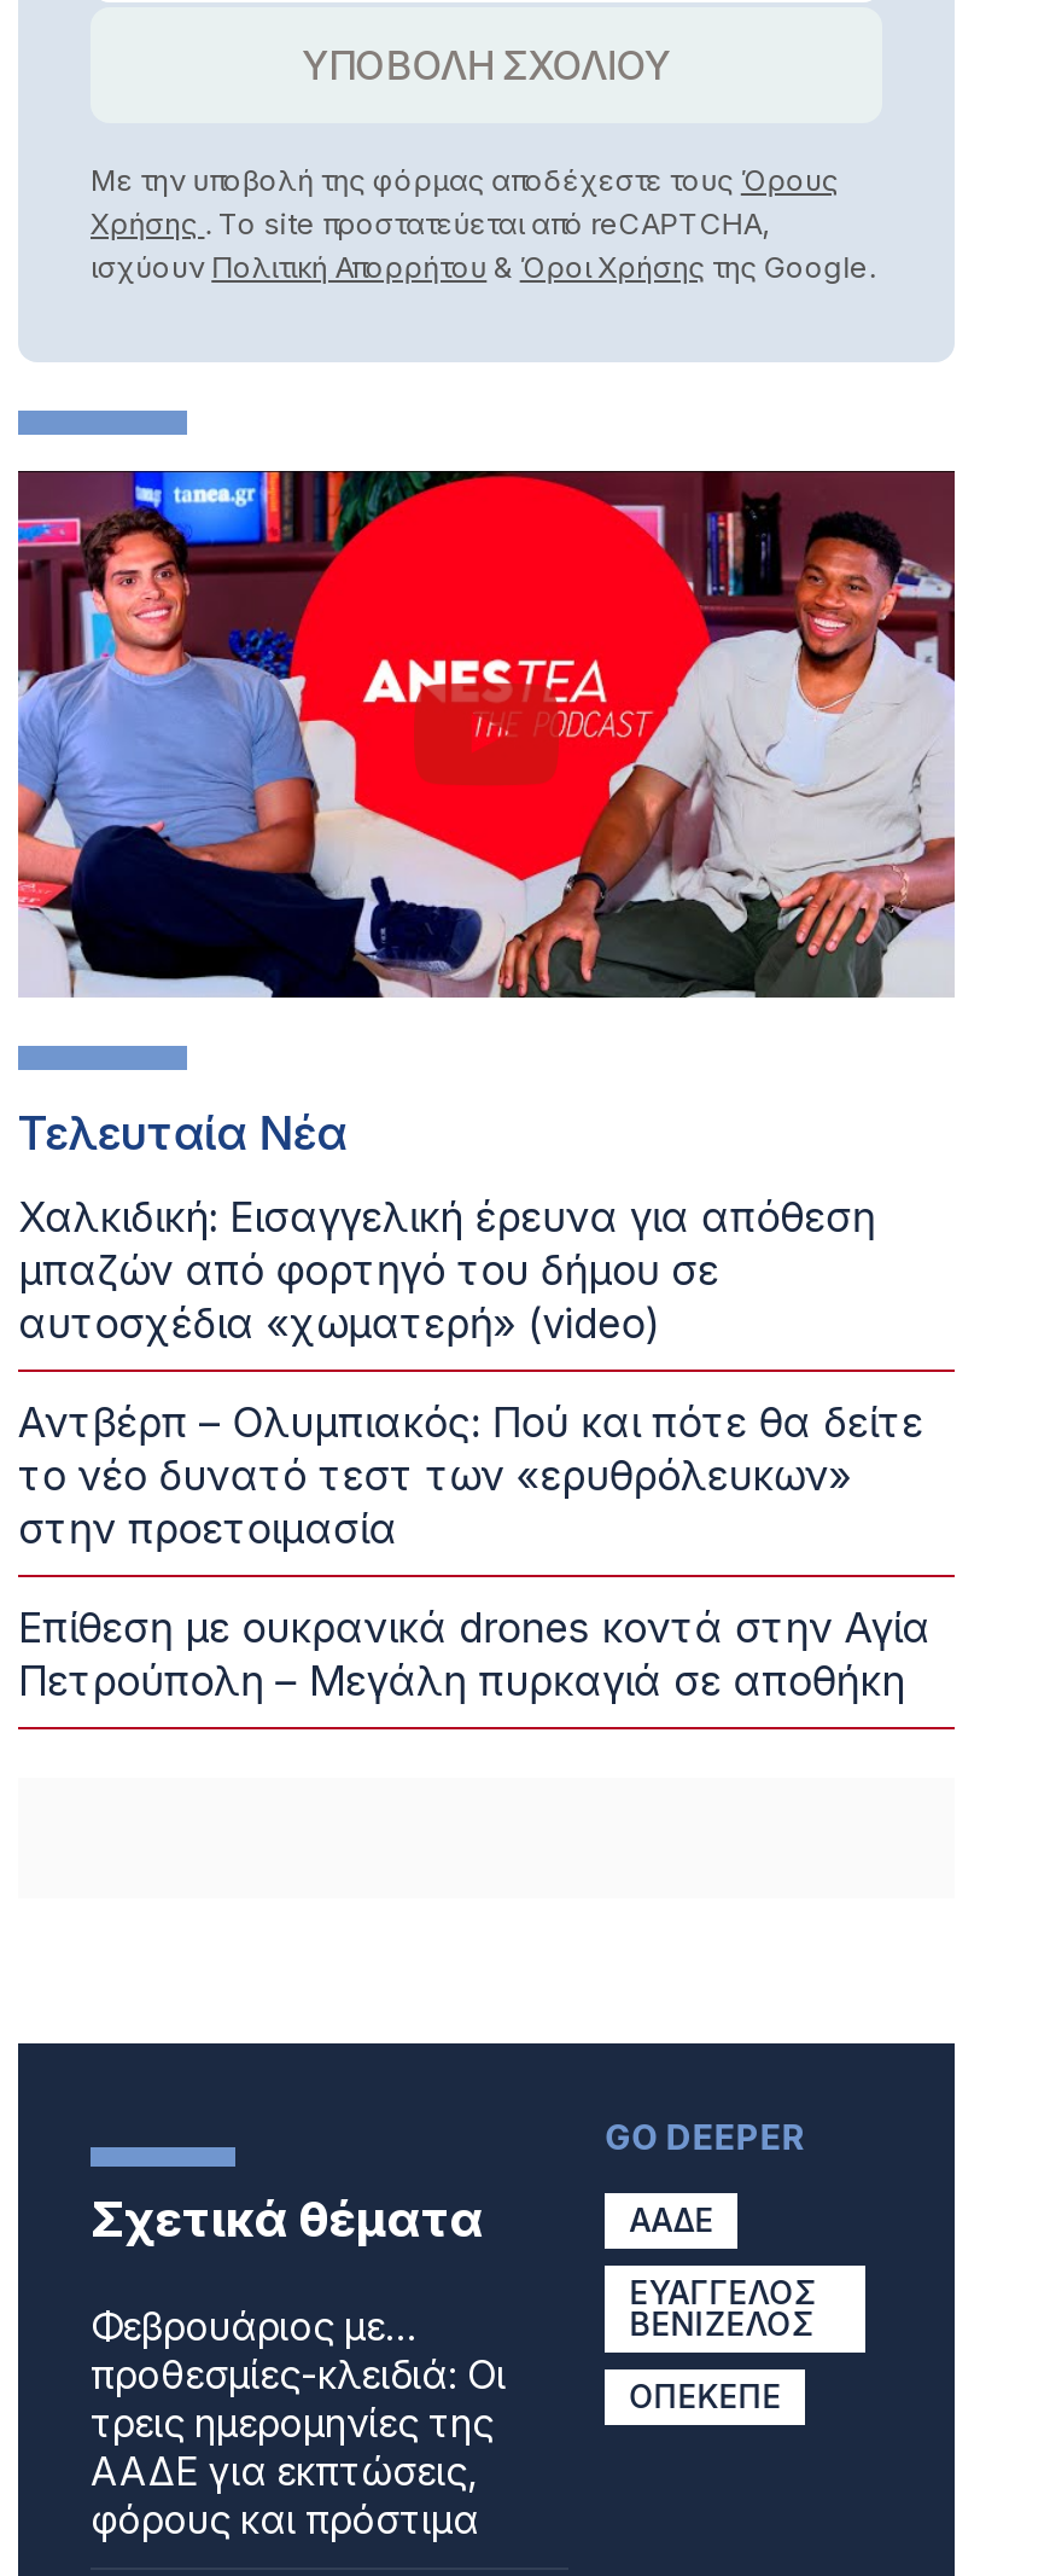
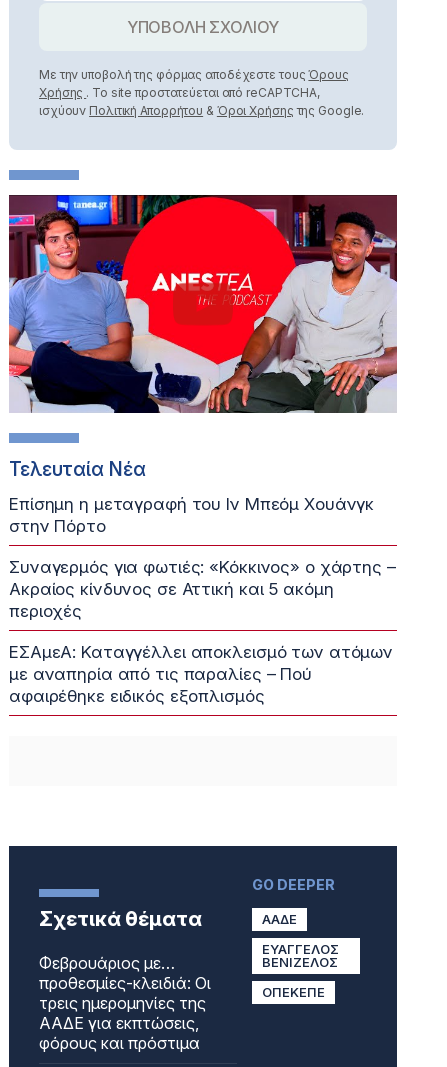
[18,1193,875,1348] Χαλκιδική: Εισαγγελική έρευνα για απόθεση | μπαζών από φορτηγό του δήμου σε | αυτοσχέδια «χωματερή» (video) -> [9,494,374,536] Επίσημη η μεταγραφή του Ιν Μπεόμ Χουάνγκ | στην Πόρτο
[18,1399,923,1553] Αντβέρπ – Ολυμπιακός: Πού και πότε θα δείτε | το νέο δυνατό τεστ των «ερυθρόλευκων» | στην προετοιμασία -> [9,557,396,621] Συναγερμός για φωτιές: «Κόκκινος» ο χάρτης – | Ακραίος κίνδυνος σε Αττική και 5 ακόμη | περιοχές
[18,1604,930,1705] Επίθεση με ουκρανικά drones κοντά στην Αγία | Πετρούπολη – Μεγάλη πυρκαγιά σε αποθήκη -> [9,642,393,706] ΕΣΑμεΑ: Καταγγέλλει αποκλεισμό των ατόμων | με αναπηρία από τις παραλίες – Πού | αφαιρέθηκε ειδικός εξοπλισμός

